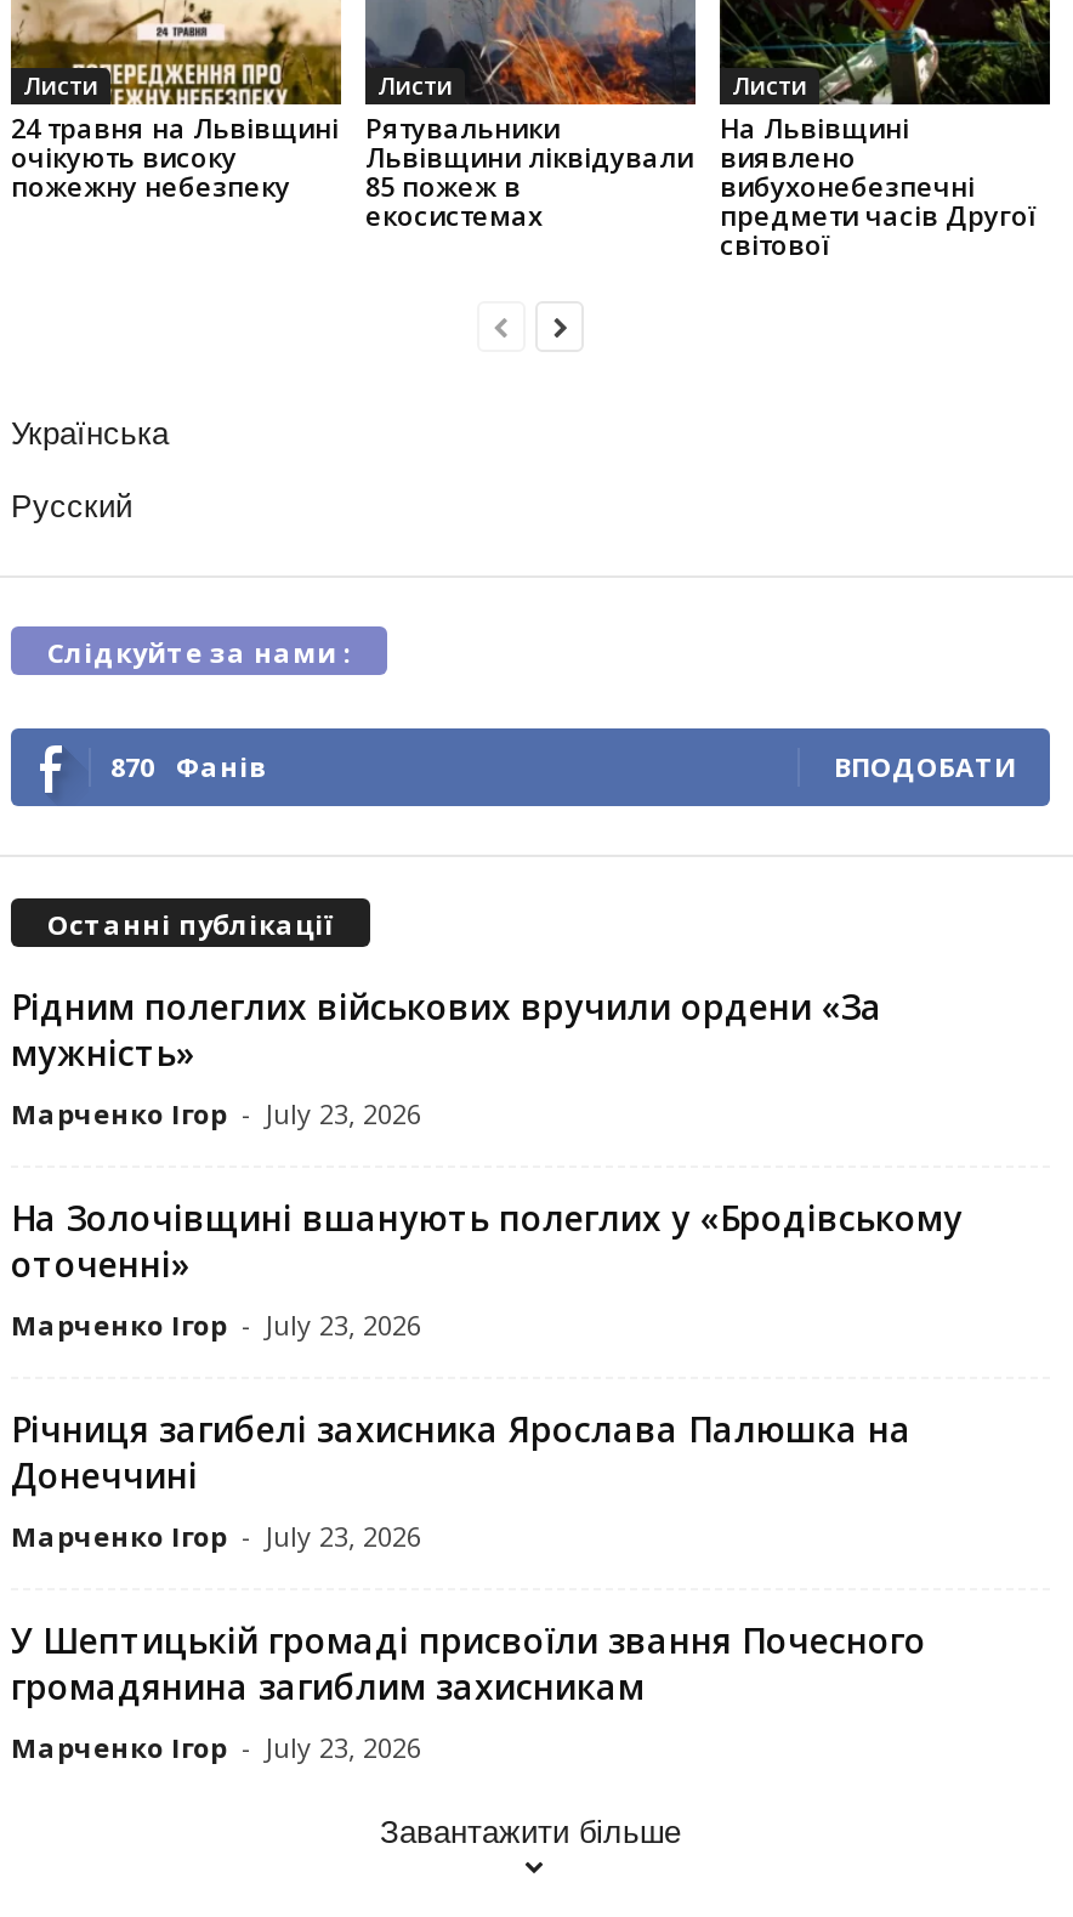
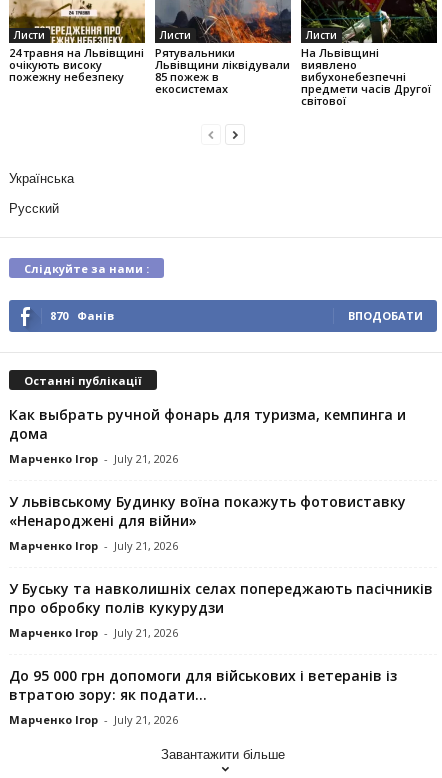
[11,983,882,1132] Рідним полеглих військових вручили ордени «За | мужність» | Марченко Ігор - July 23, 2026 -> [9,405,406,466] Как выбрать ручной фонарь для туризма, кемпинга и | дома | Марченко Ігор - July 21, 2026
[11,1195,963,1343] На Золочівщині вшанують полеглих у «Бродівському | оточенні» | Марченко Ігор - July 23, 2026 -> [9,492,406,553] У львівському Будинку воїна покажуть фотовиставку | «Ненароджені для війни» | Марченко Ігор - July 21, 2026
[11,1406,912,1554] Річниця загибелі захисника Ярослава Палюшка на | Донеччині | Марченко Ігор - July 23, 2026 -> [9,579,433,640] У Буську та навколишніх селах попереджають пасічників | про обробку полів кукурудзи | Марченко Ігор - July 21, 2026
[11,1617,926,1765] У Шептицькій громаді присвоїли звання Почесного | громадянина загиблим захисникам | Марченко Ігор - July 23, 2026 -> [9,666,397,727] До 95 000 грн допомоги для військових і ветеранів із | втратою зору: як подати... | Марченко Ігор - July 21, 2026

